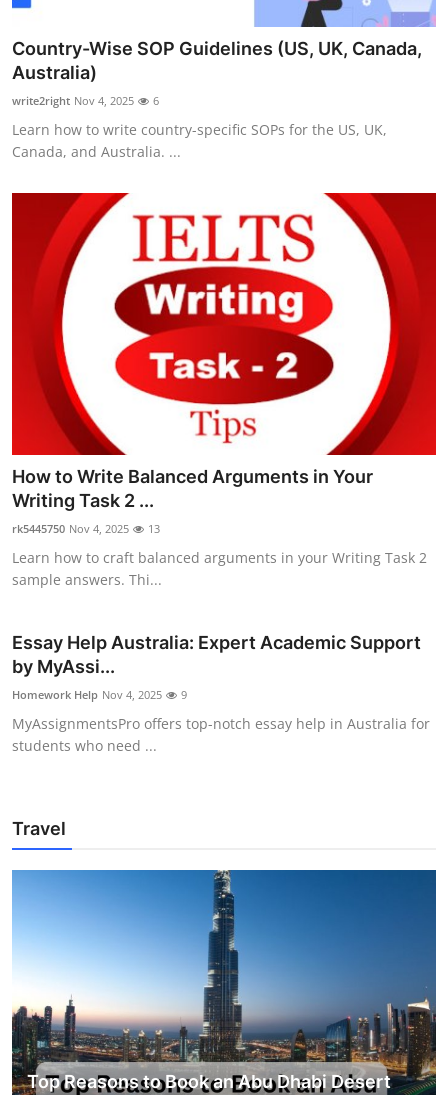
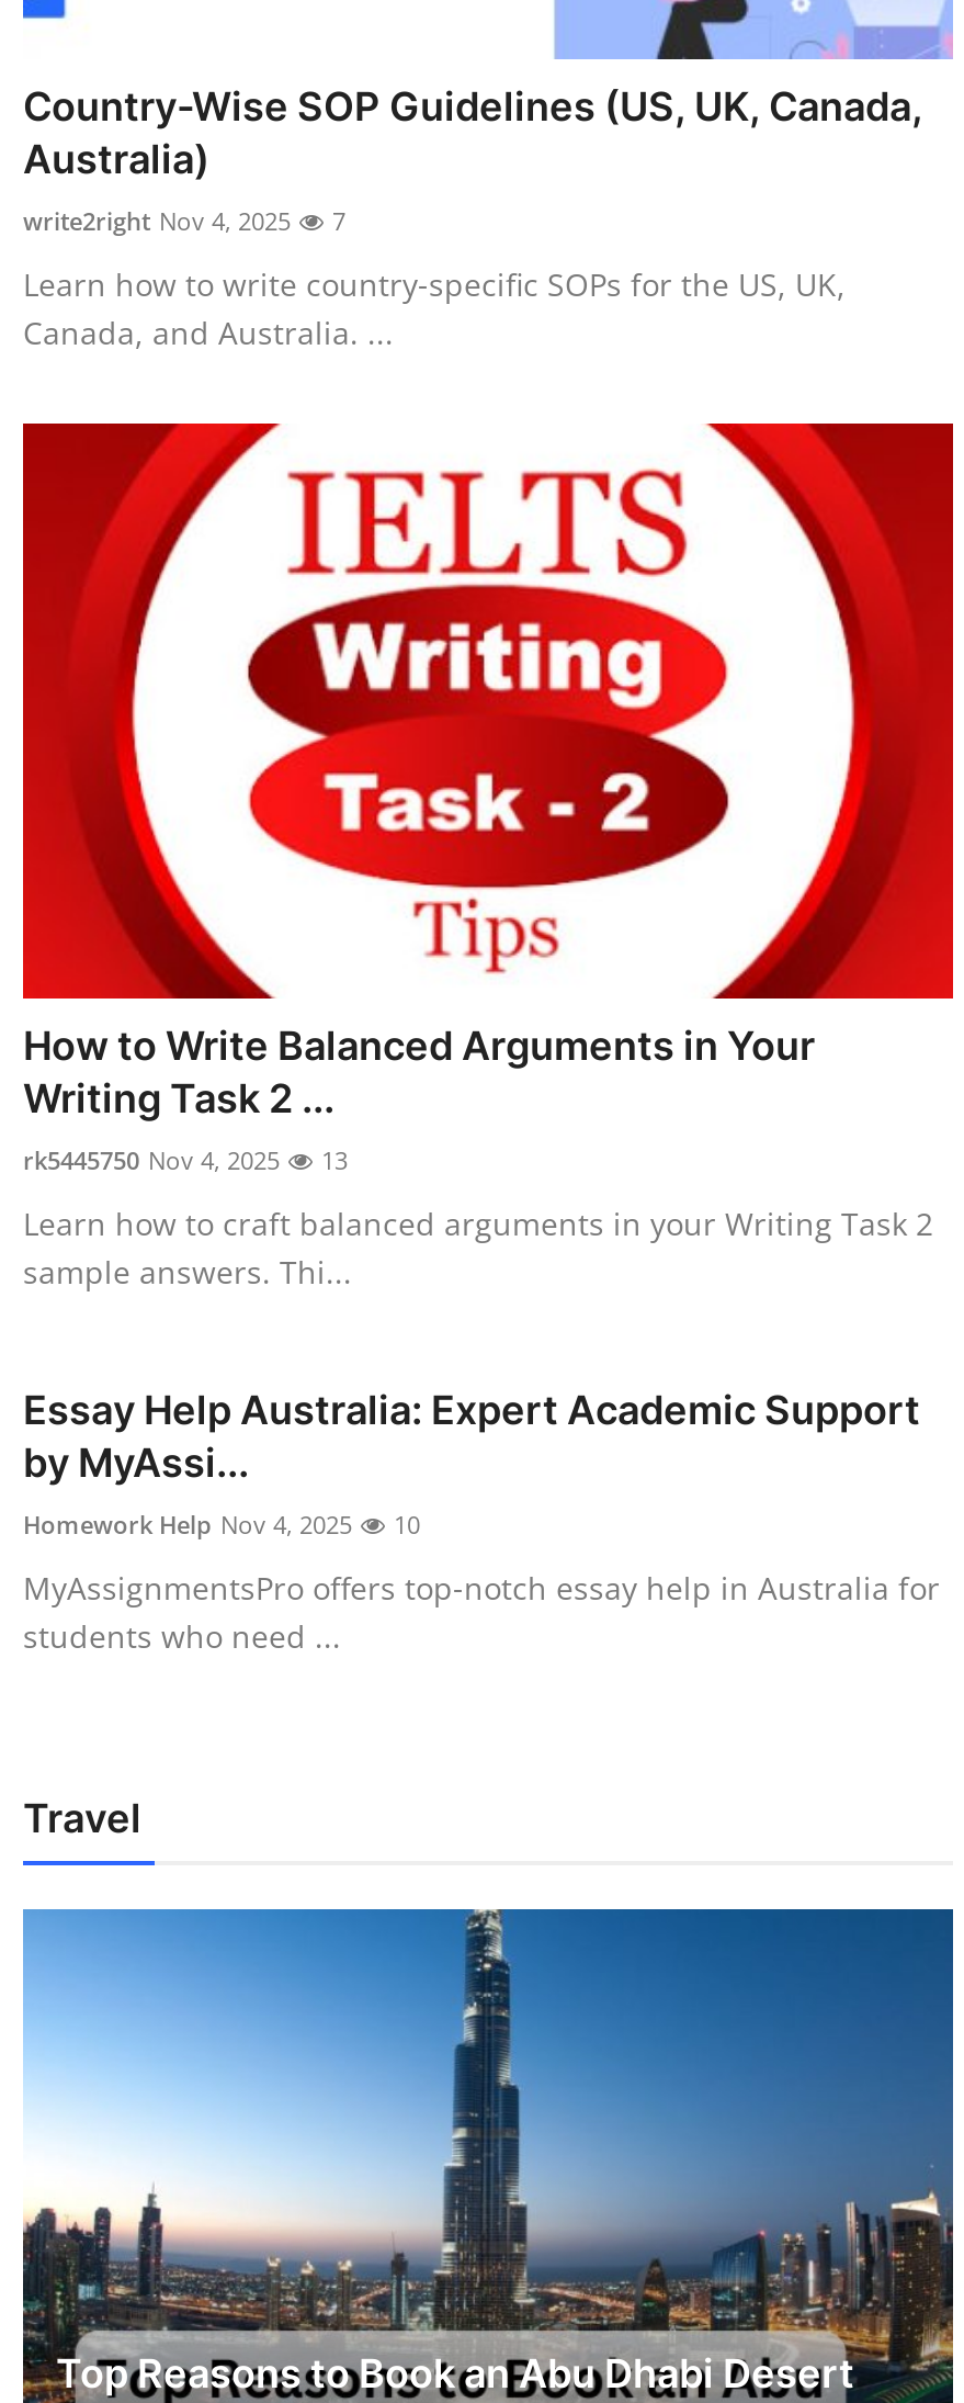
[12,93,159,108] write2right Nov 4, 2025 6 -> [23,204,345,237] write2right Nov 4, 2025 7
[12,687,187,702] Homework Help Nov 4, 2025 9 -> [23,1509,420,1541] Homework Help Nov 4, 2025 10

